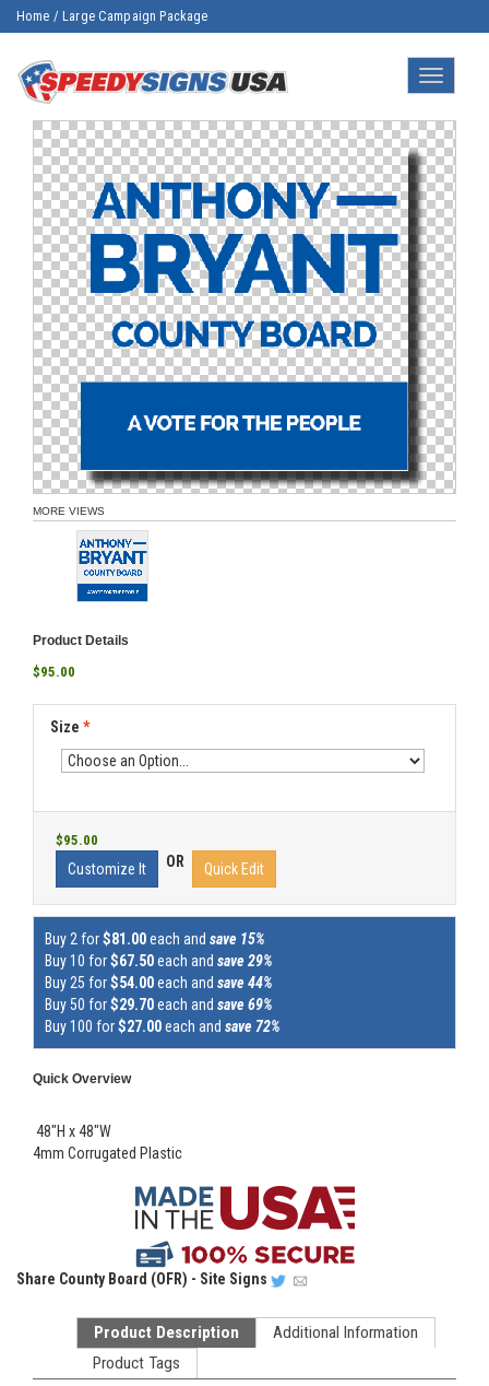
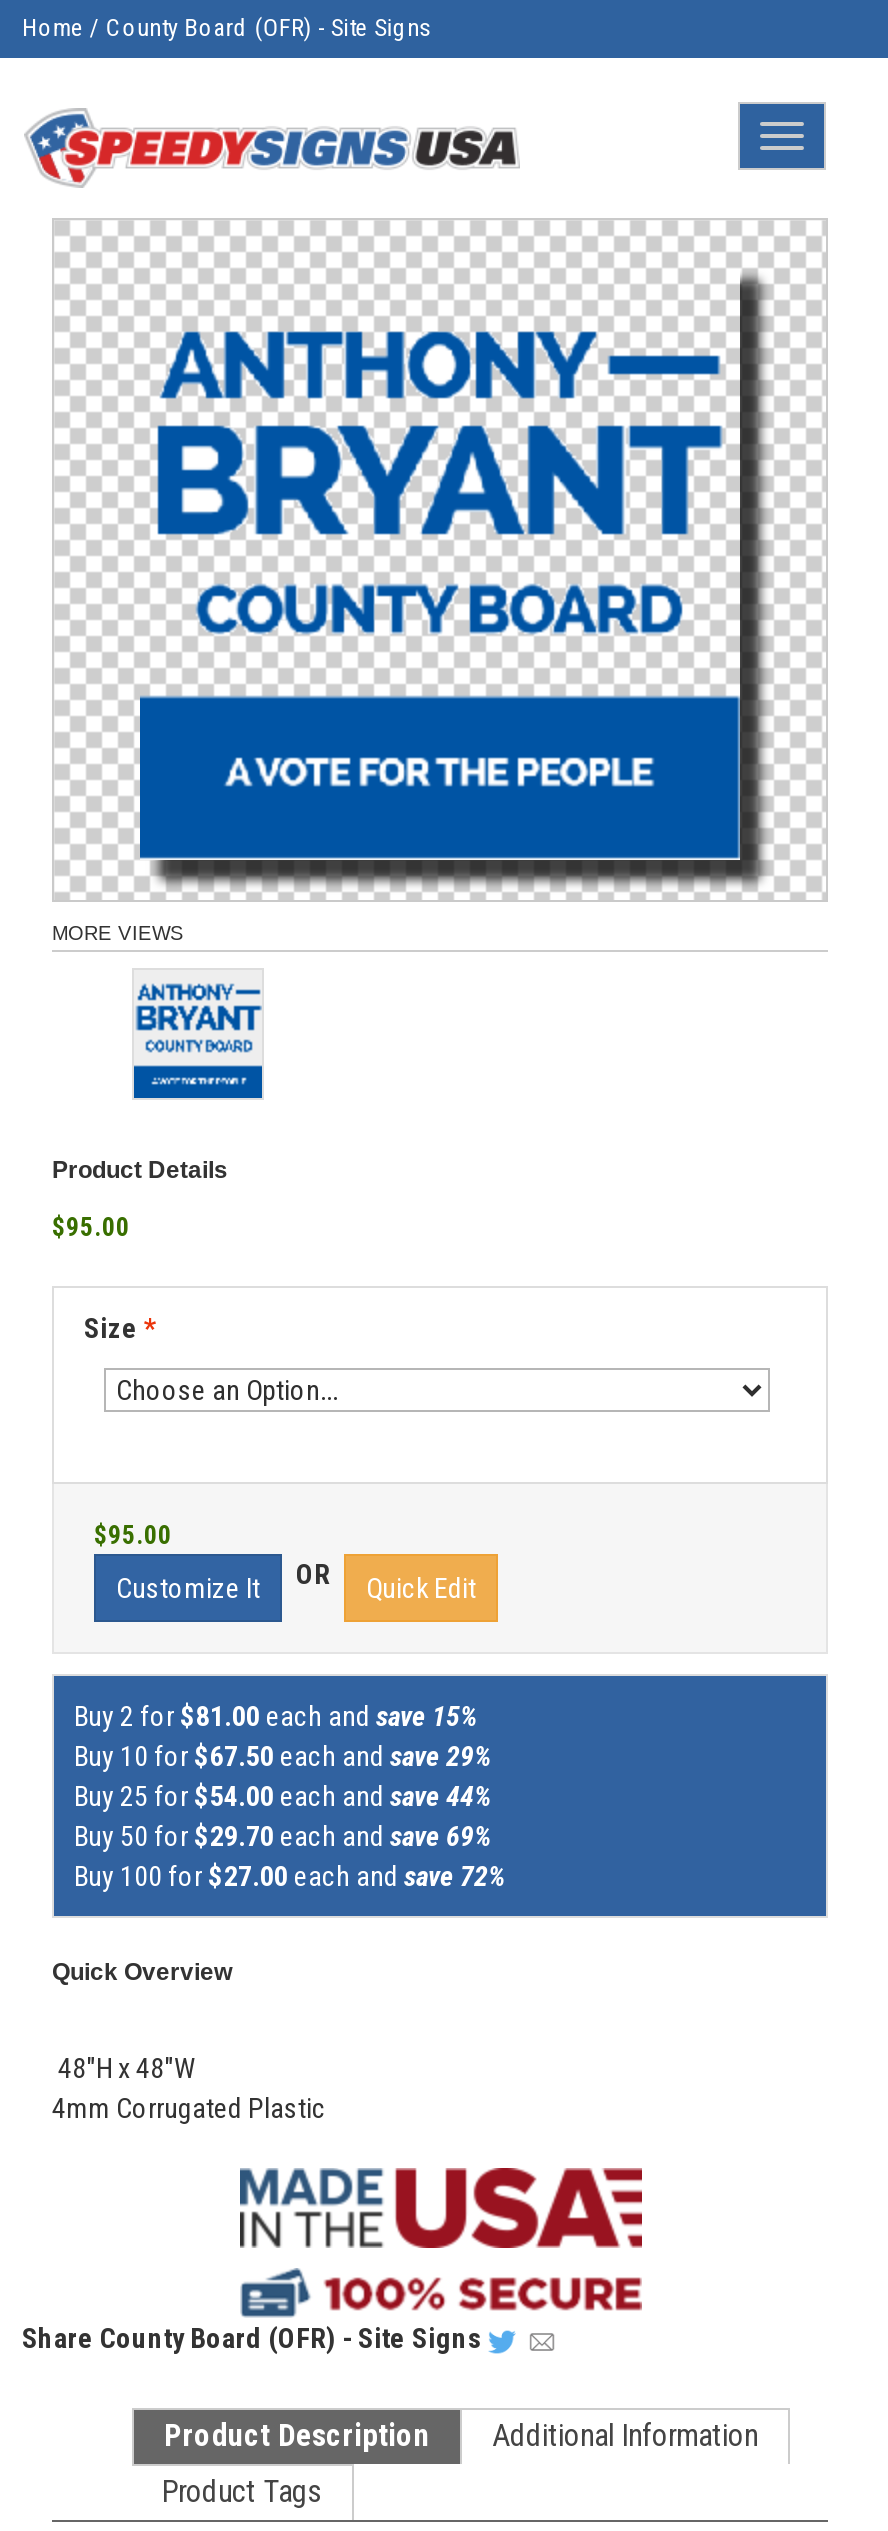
[16,9,208,24] Home / Large Campaign Package -> [22,14,432,42] Home / County Board (OFR) - Site Signs

